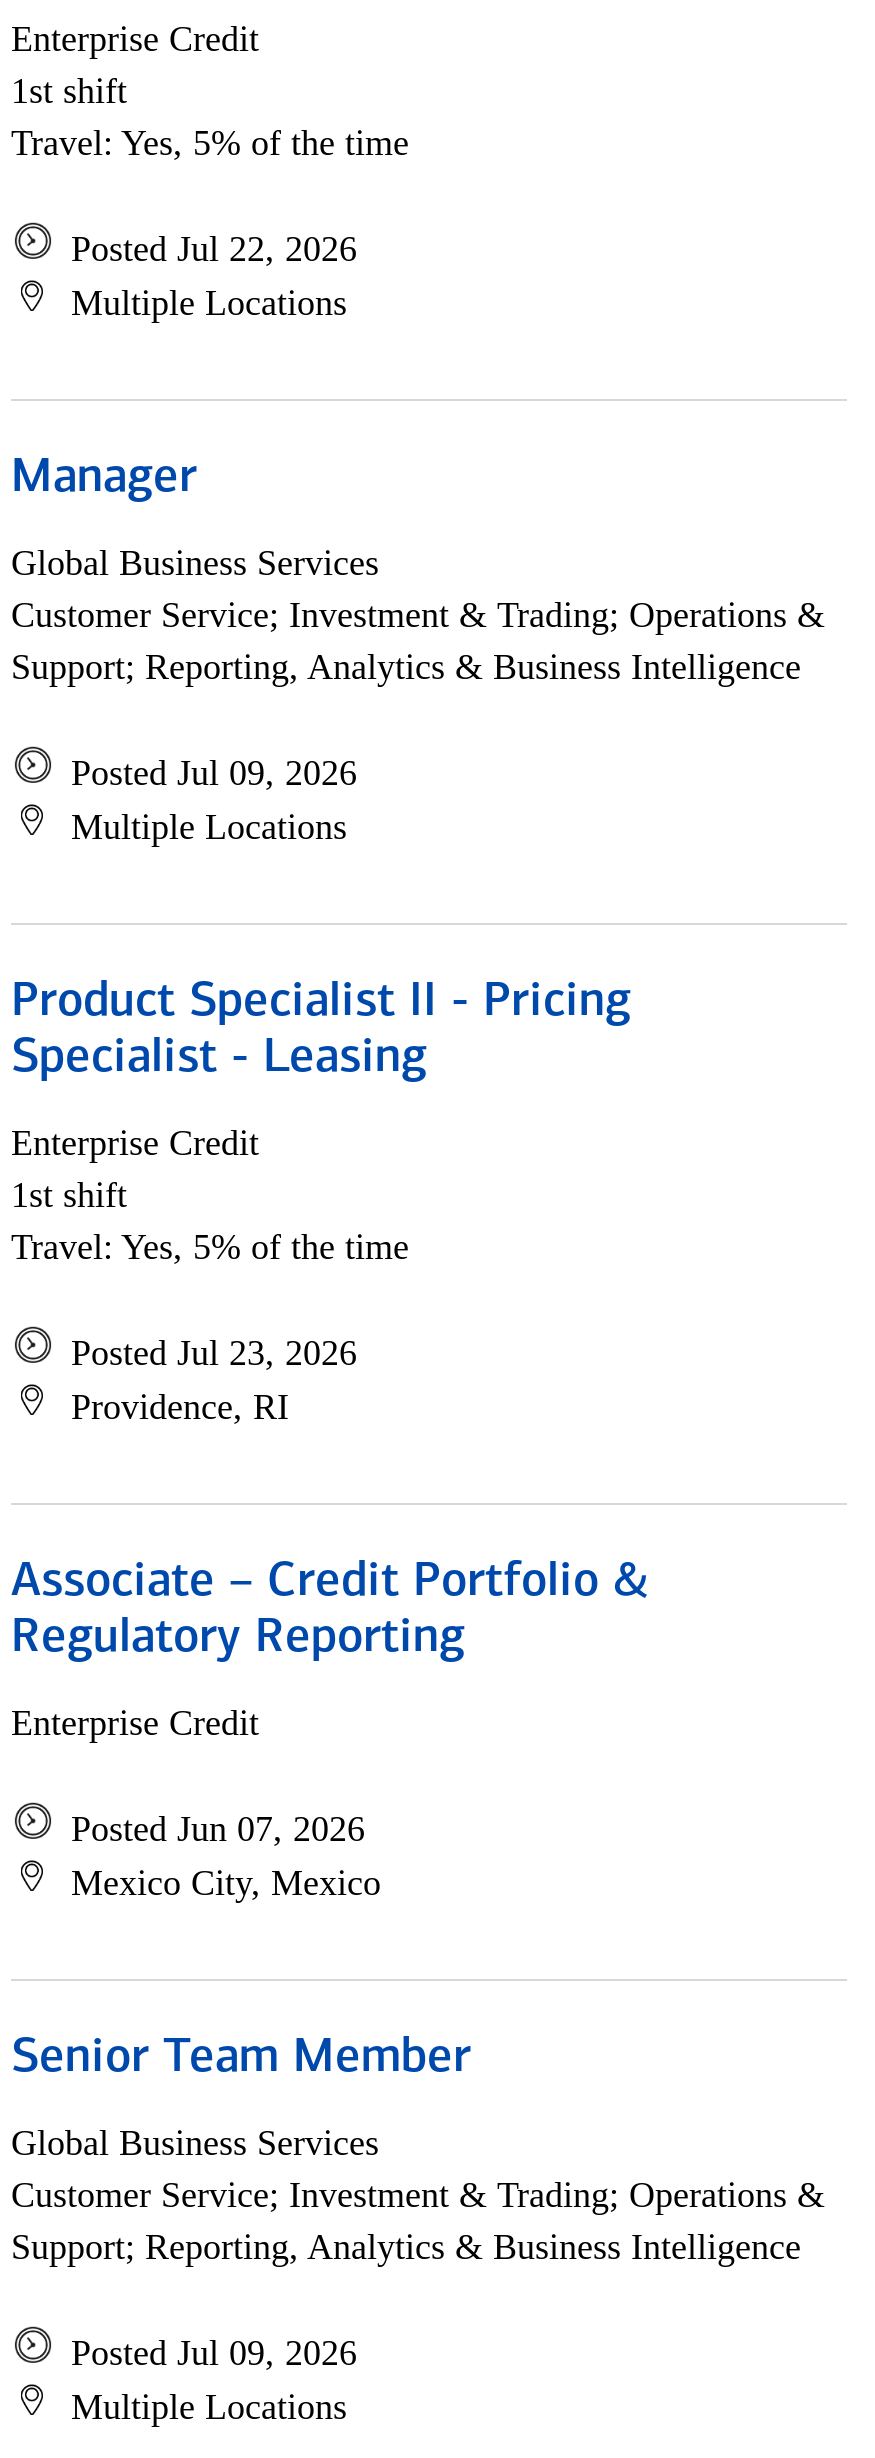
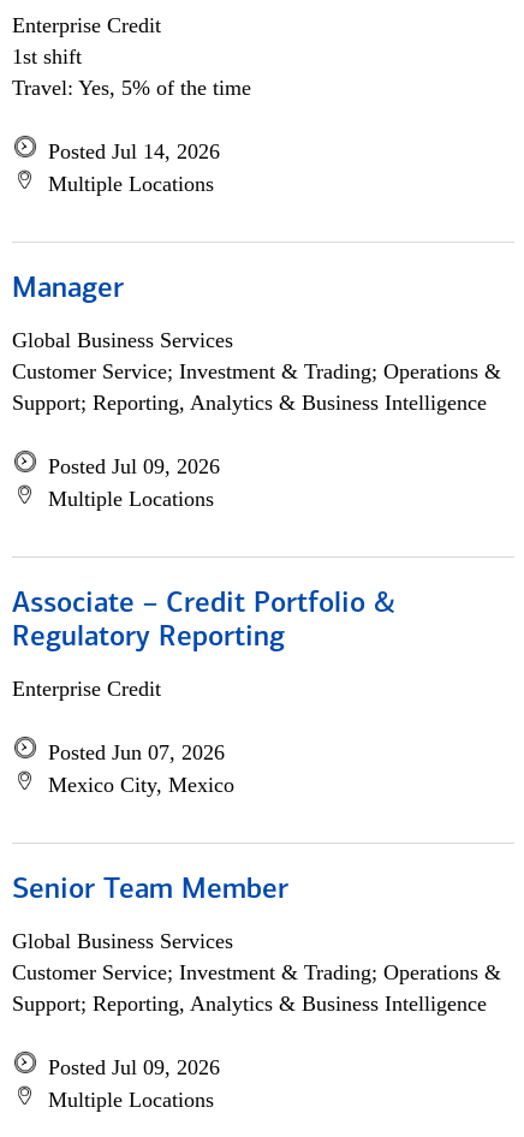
[71,229,357,269] Posted Jul 22, 2026 -> [48,139,220,163] Posted Jul 14, 2026
[11,979,631,1427] Product Specialist II - Pricing | Specialist - Leasing | Enterprise Credit | 1st shift | Travel: Yes, 5% of the time | Posted Jul 23, 2026 | Providence, RI -> none

